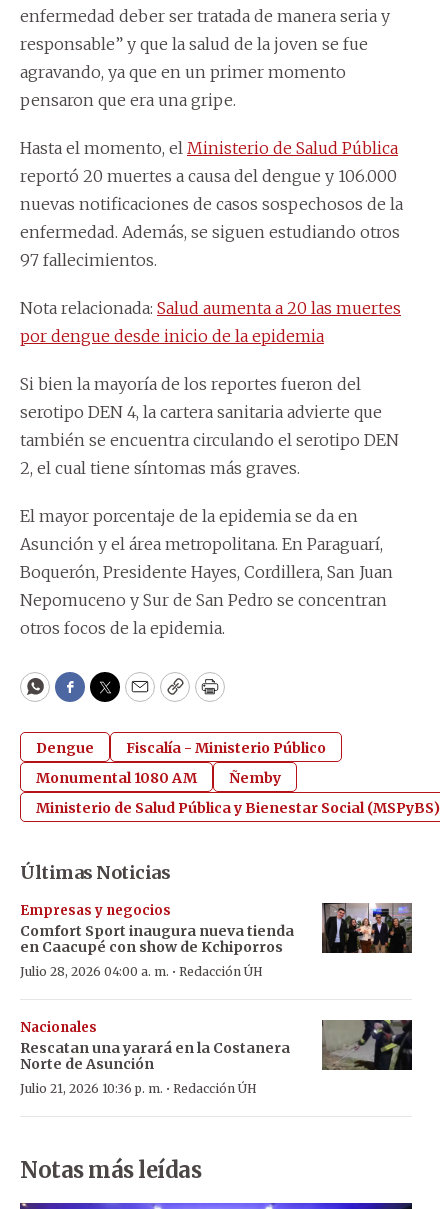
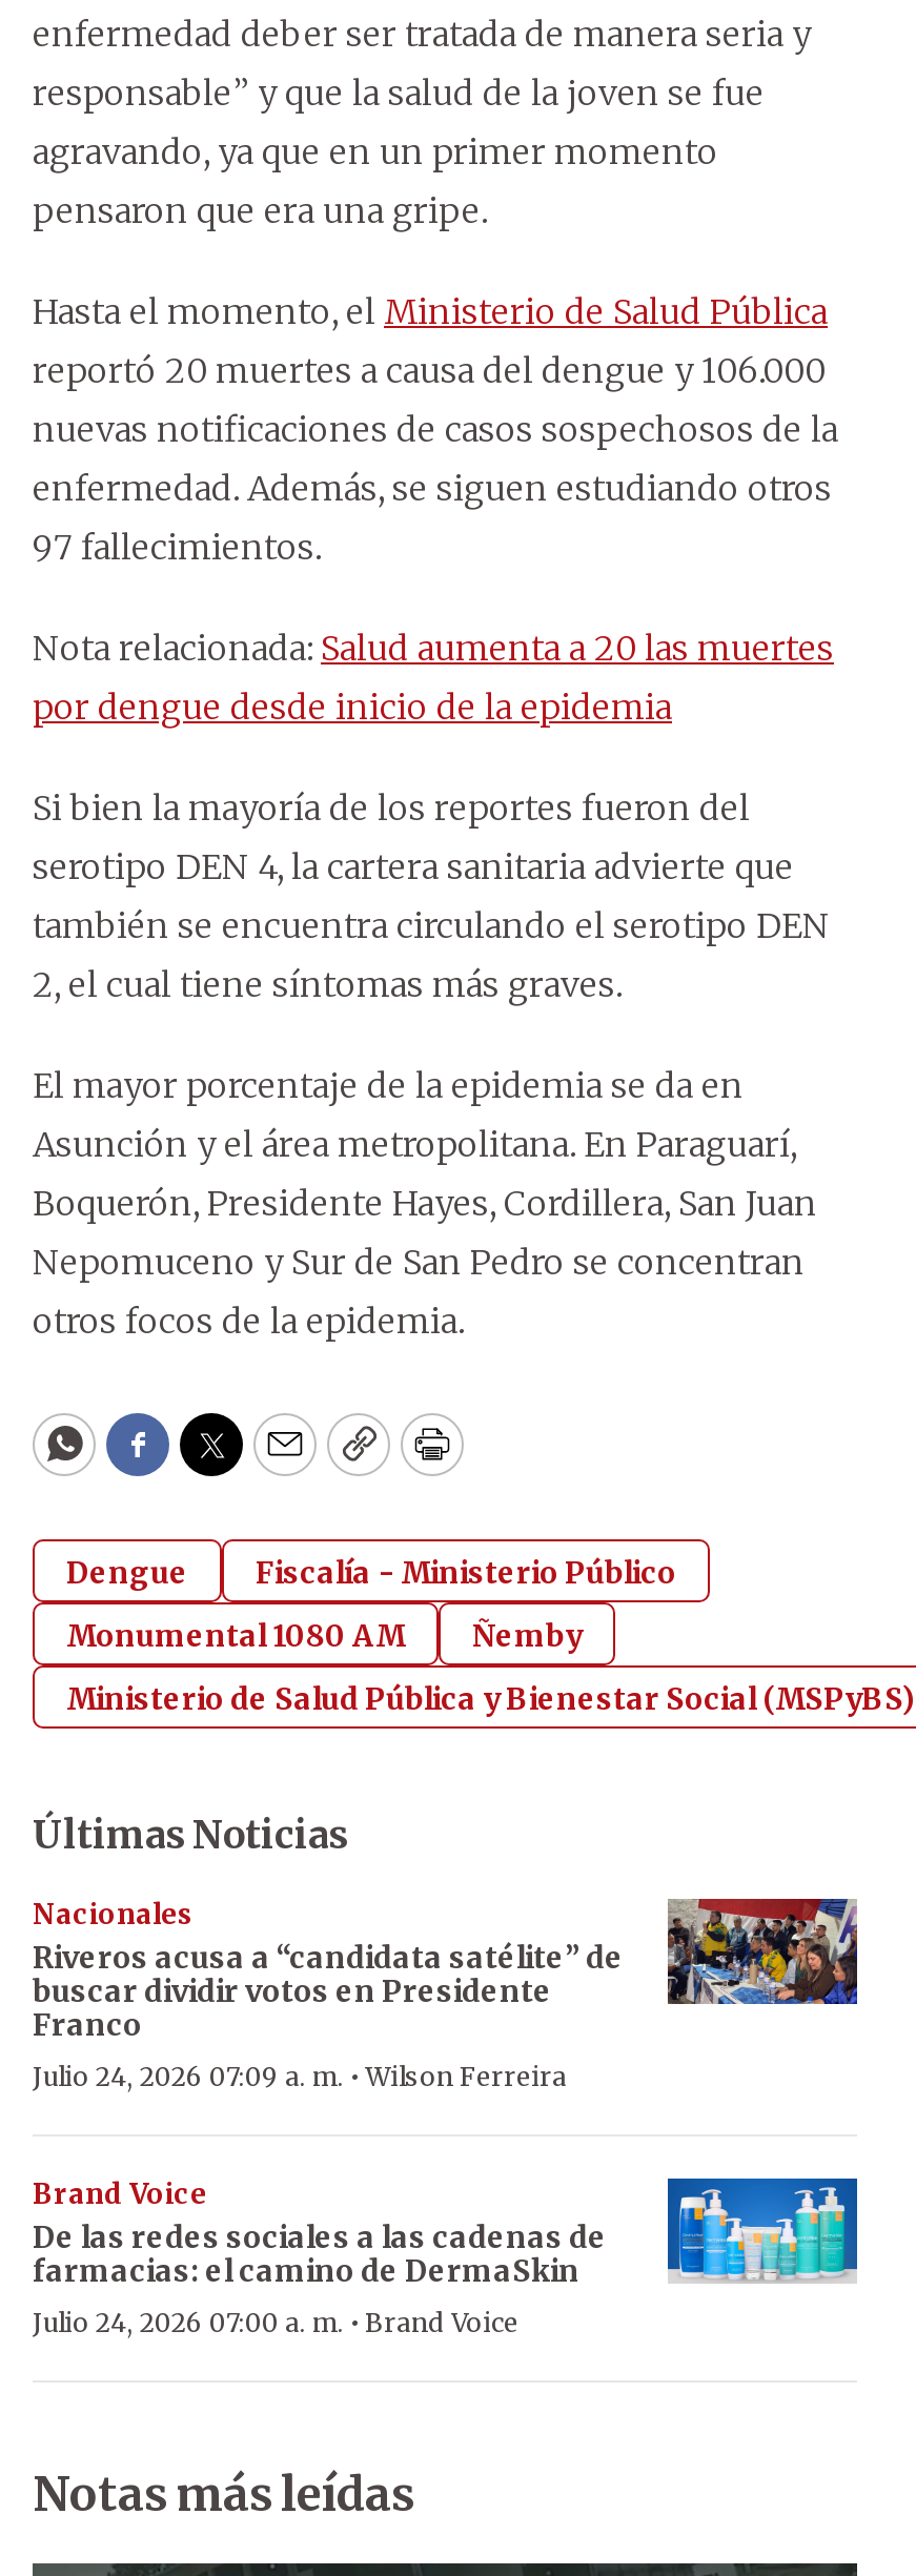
[20,902,294,984] Empresas y negocios | Comfort Sport inaugura nueva tienda | en Caacupé con show de Kchiporros | Julio 28, 2026 04:00 a. m. · Redacción ÚH -> none
[322,902,413,954] [image] -> [668,1897,859,2006] [image]
[20,1019,413,1101] [image] | Rescatan una yarará en la Costanera | Norte de Asunción | Julio 21, 2026 10:36 p. m. · Redacción ÚH -> [33,1938,859,2348] [image] | Riveros acusa a “candidata satélite” de | buscar dividir votos en Presidente | Franco | Julio 24, 2026 07:09 a. m. ·Wilson Ferreira | Brand Voice | De las redes sociales a las cadenas de | farmacias: el camino de DermaSkin | Julio 24, 2026 07:00 a. m. · Brand Voice
moved [20,1019,97,1036] -> [33,1896,195,1932]: Nacionales

